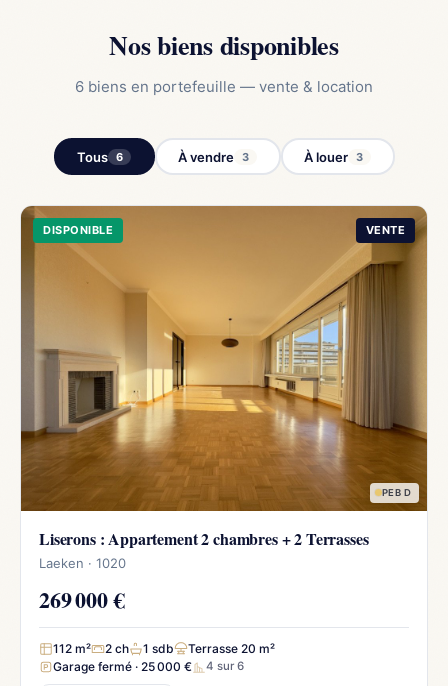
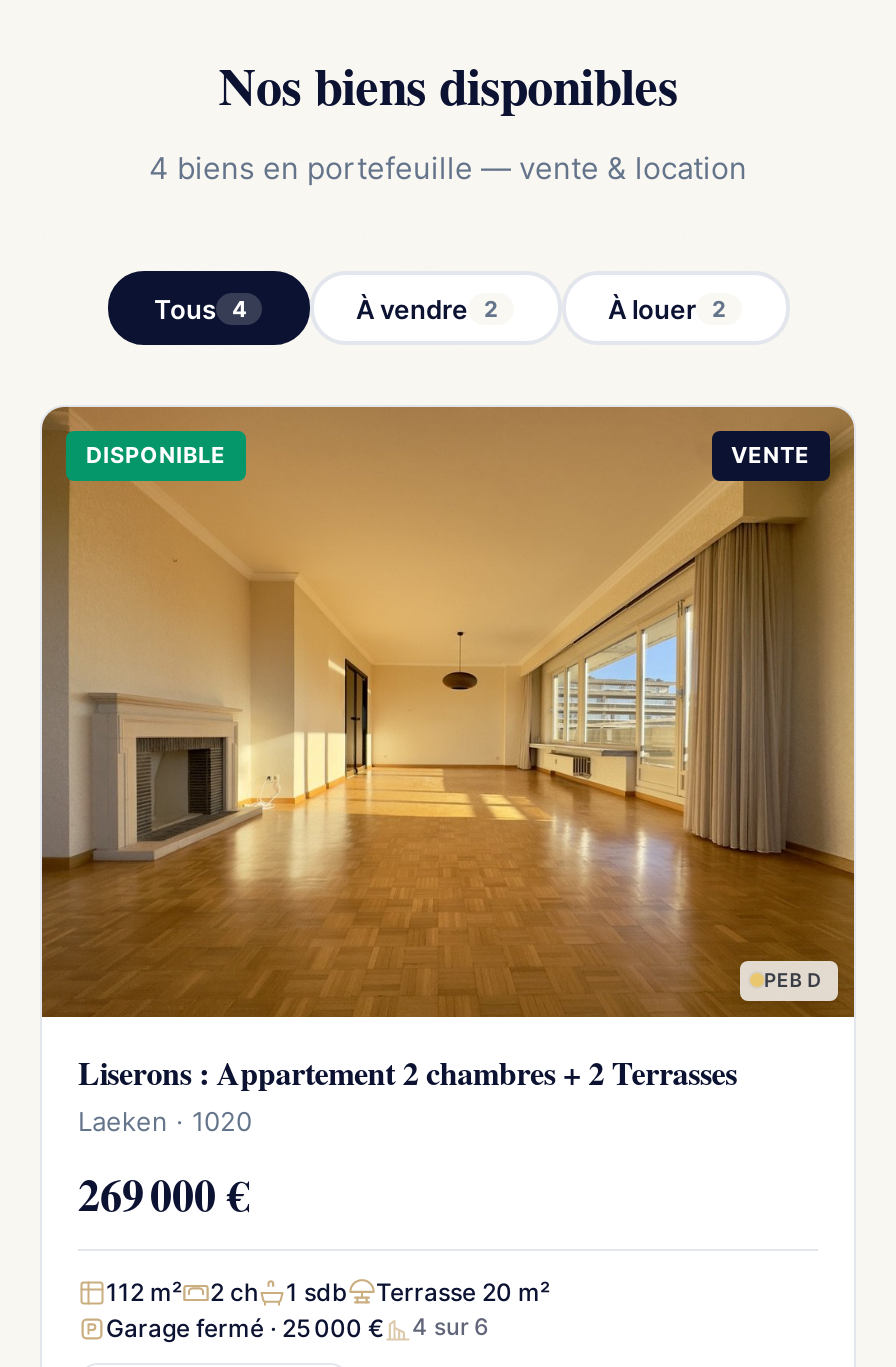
[75,77,373,96] 6 biens en portefeuille — vente & location -> [149,149,747,187] 4 biens en portefeuille — vente & location
[77,148,123,164] Tous 6 -> [154,292,246,324] Tous 4
[178,148,249,164] À vendre 3 -> [356,292,498,324] À vendre 2
[304,148,363,164] À louer 3 -> [608,292,726,324] À louer 2

